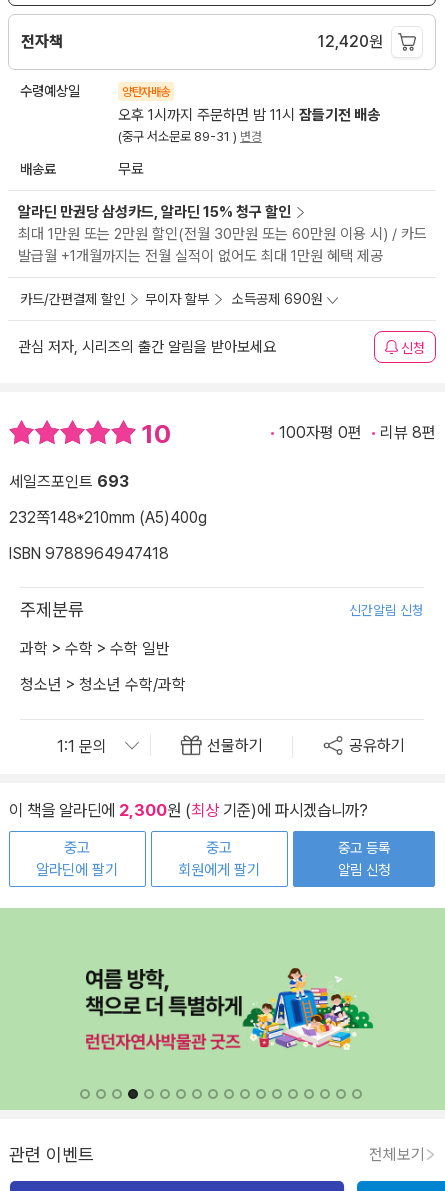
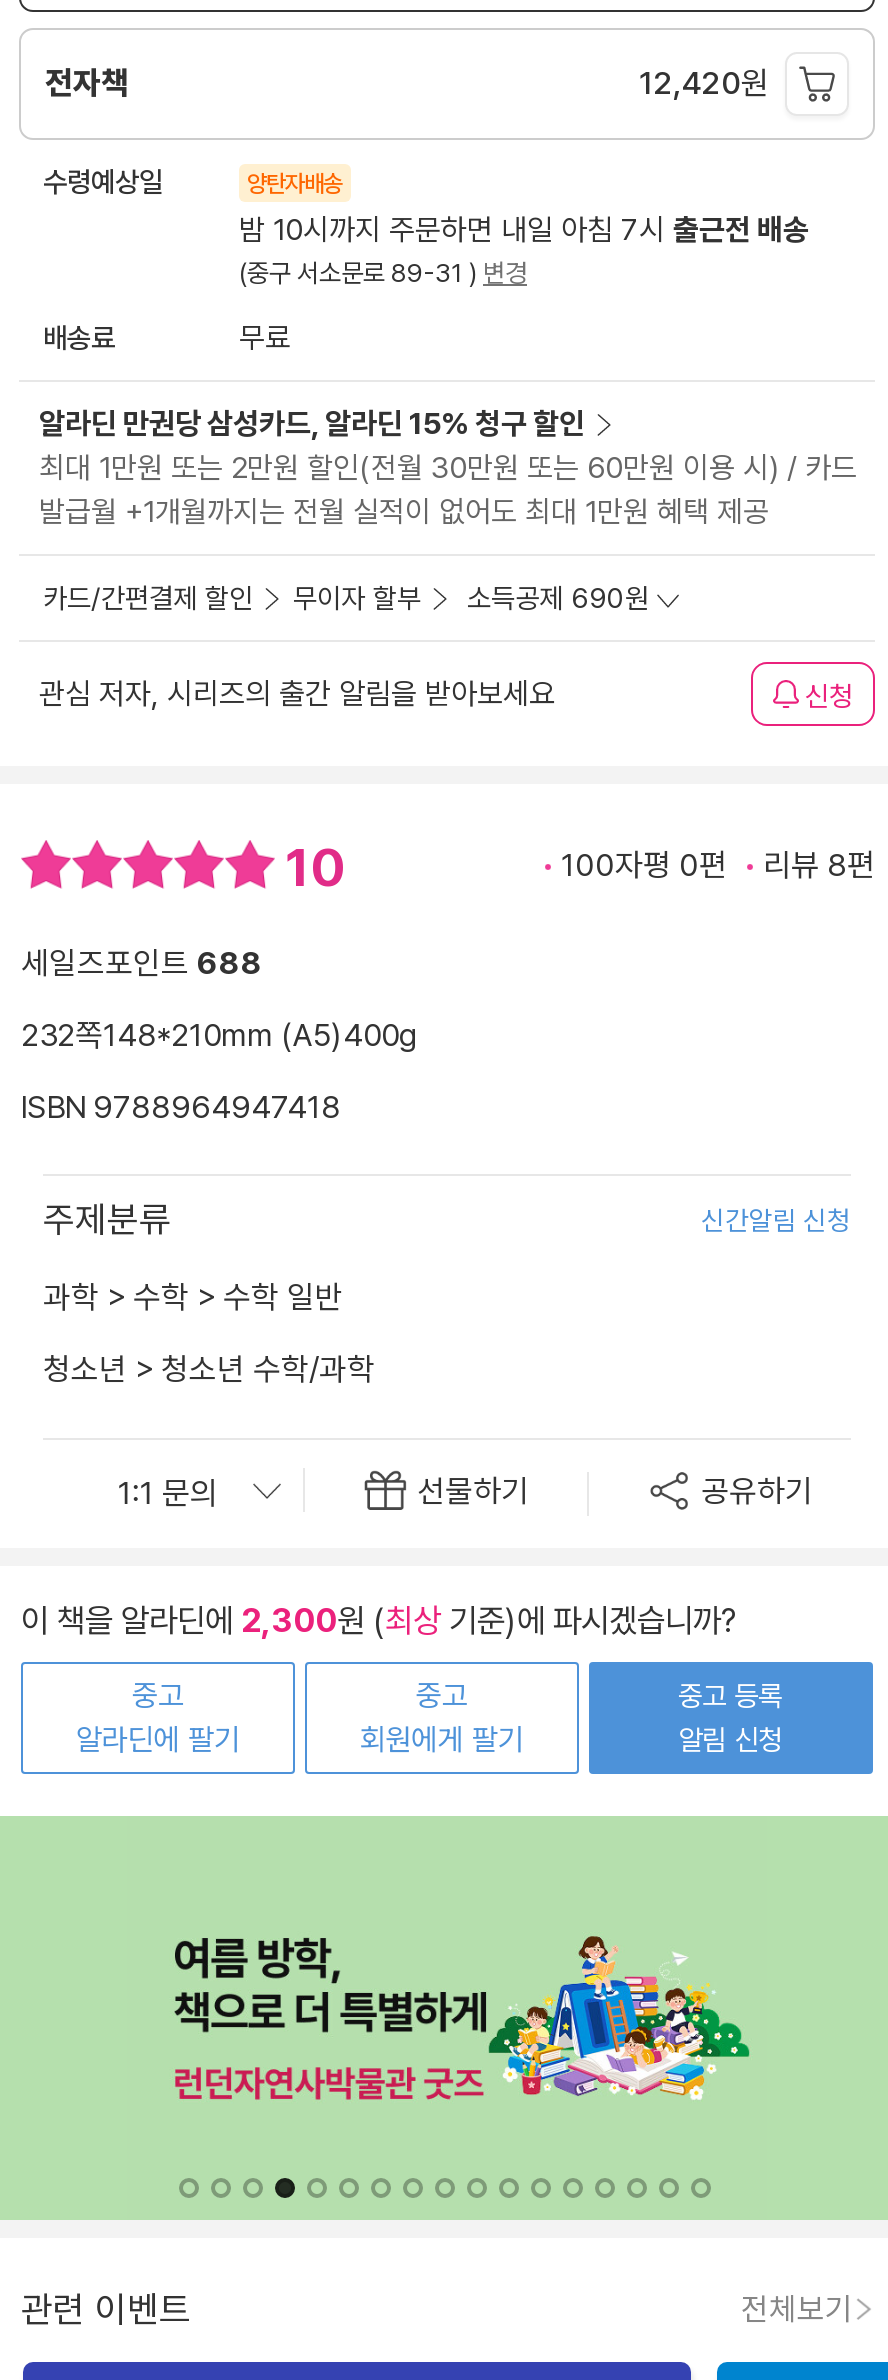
[118,106,380,124] 오후 1시까지 주문하면 밤 11시 잠들기전 배송 -> [239,213,809,249] 밤 10시까지 주문하면 내일 아침 7시 출근전 배송
[9,472,129,491] 세일즈포인트 693 -> [21,943,263,981] 세일즈포인트 688

